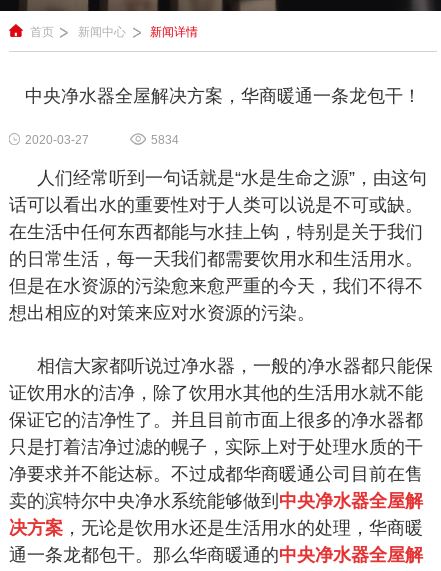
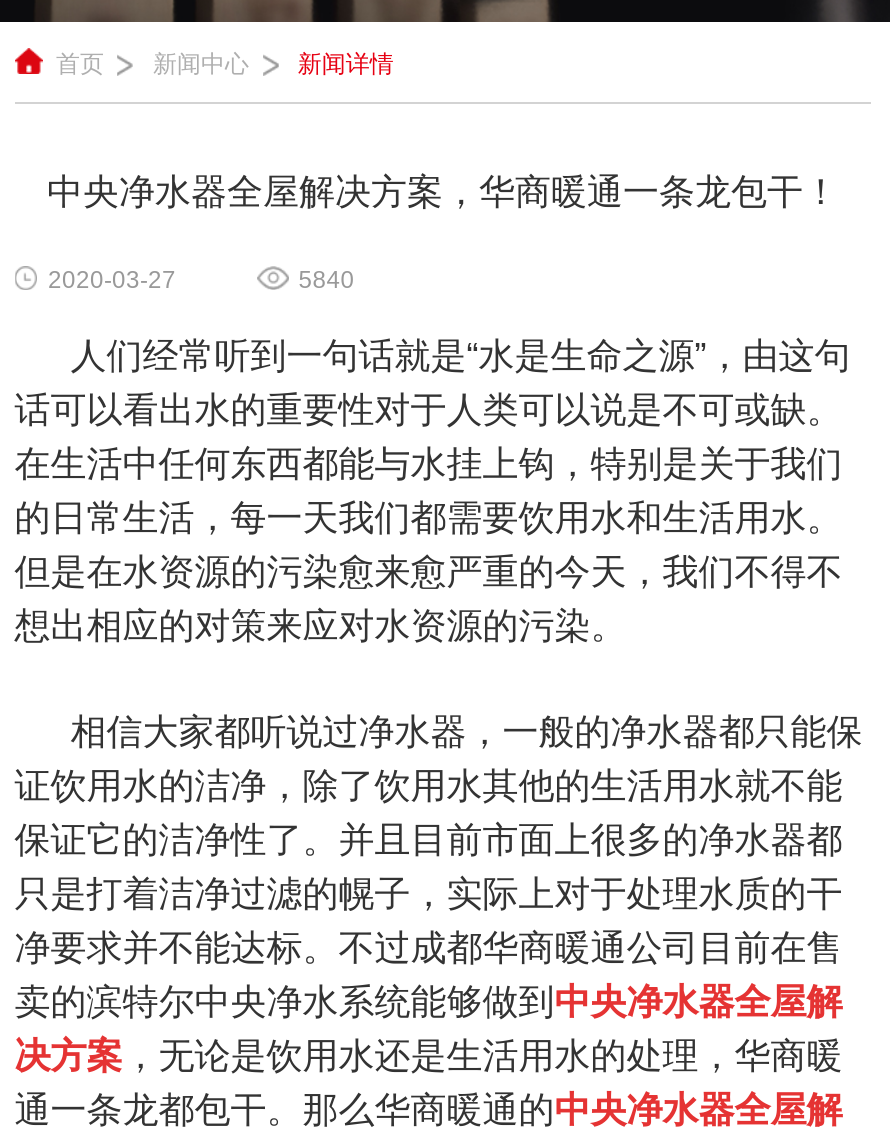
[151,133,179,147] 5834 -> [298,266,354,294] 5840

